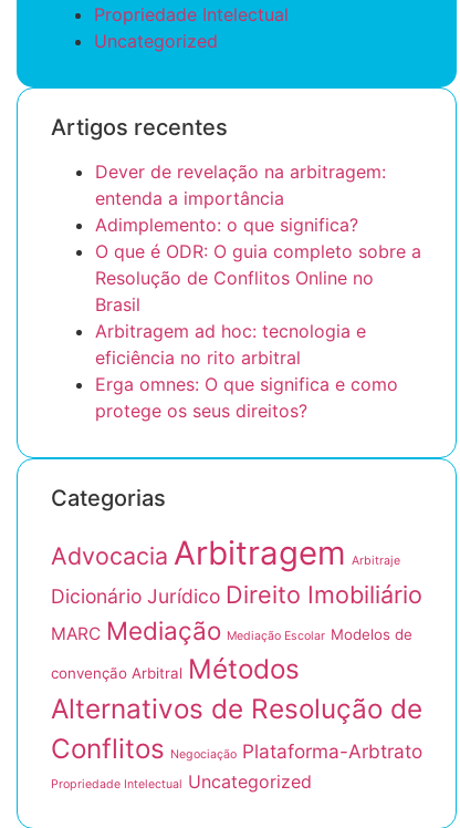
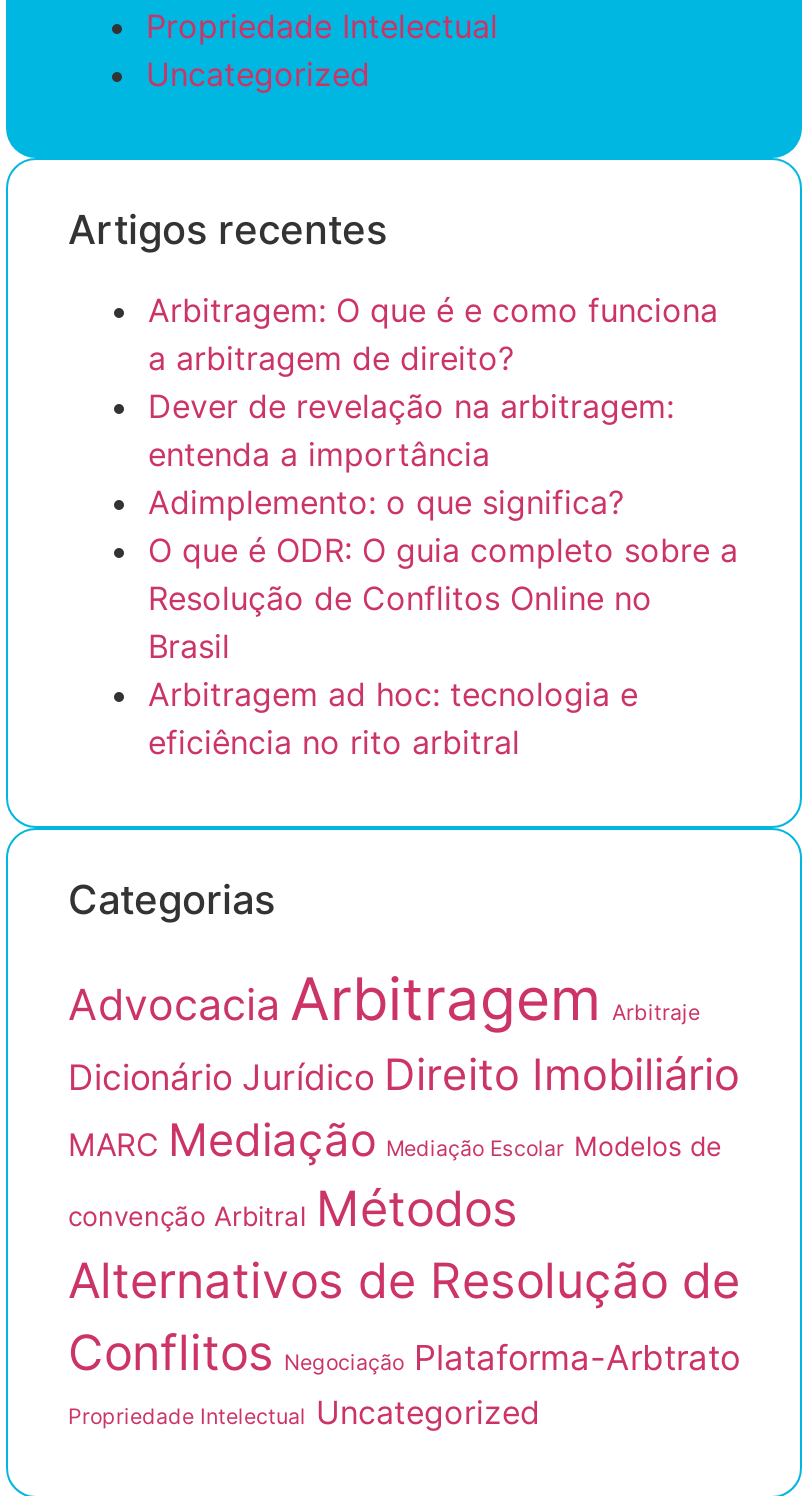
none -> [148,290,718,378] Arbitragem: O que é e como funciona | a arbitragem de direito?
moved [95,161,421,369] -> [148,386,738,762]: Dever de revelação na arbitragem: | entenda a importância | Adimplemento: o que significa? | O que é ODR: O guia completo sobre a | Resolução de Conflitos Online no | Brasil | Arbitragem ad hoc: tecnologia e | eficiência no rito arbitral
[95,373,398,422] Erga omnes: O que significa e como | protege os seus direitos? -> none

